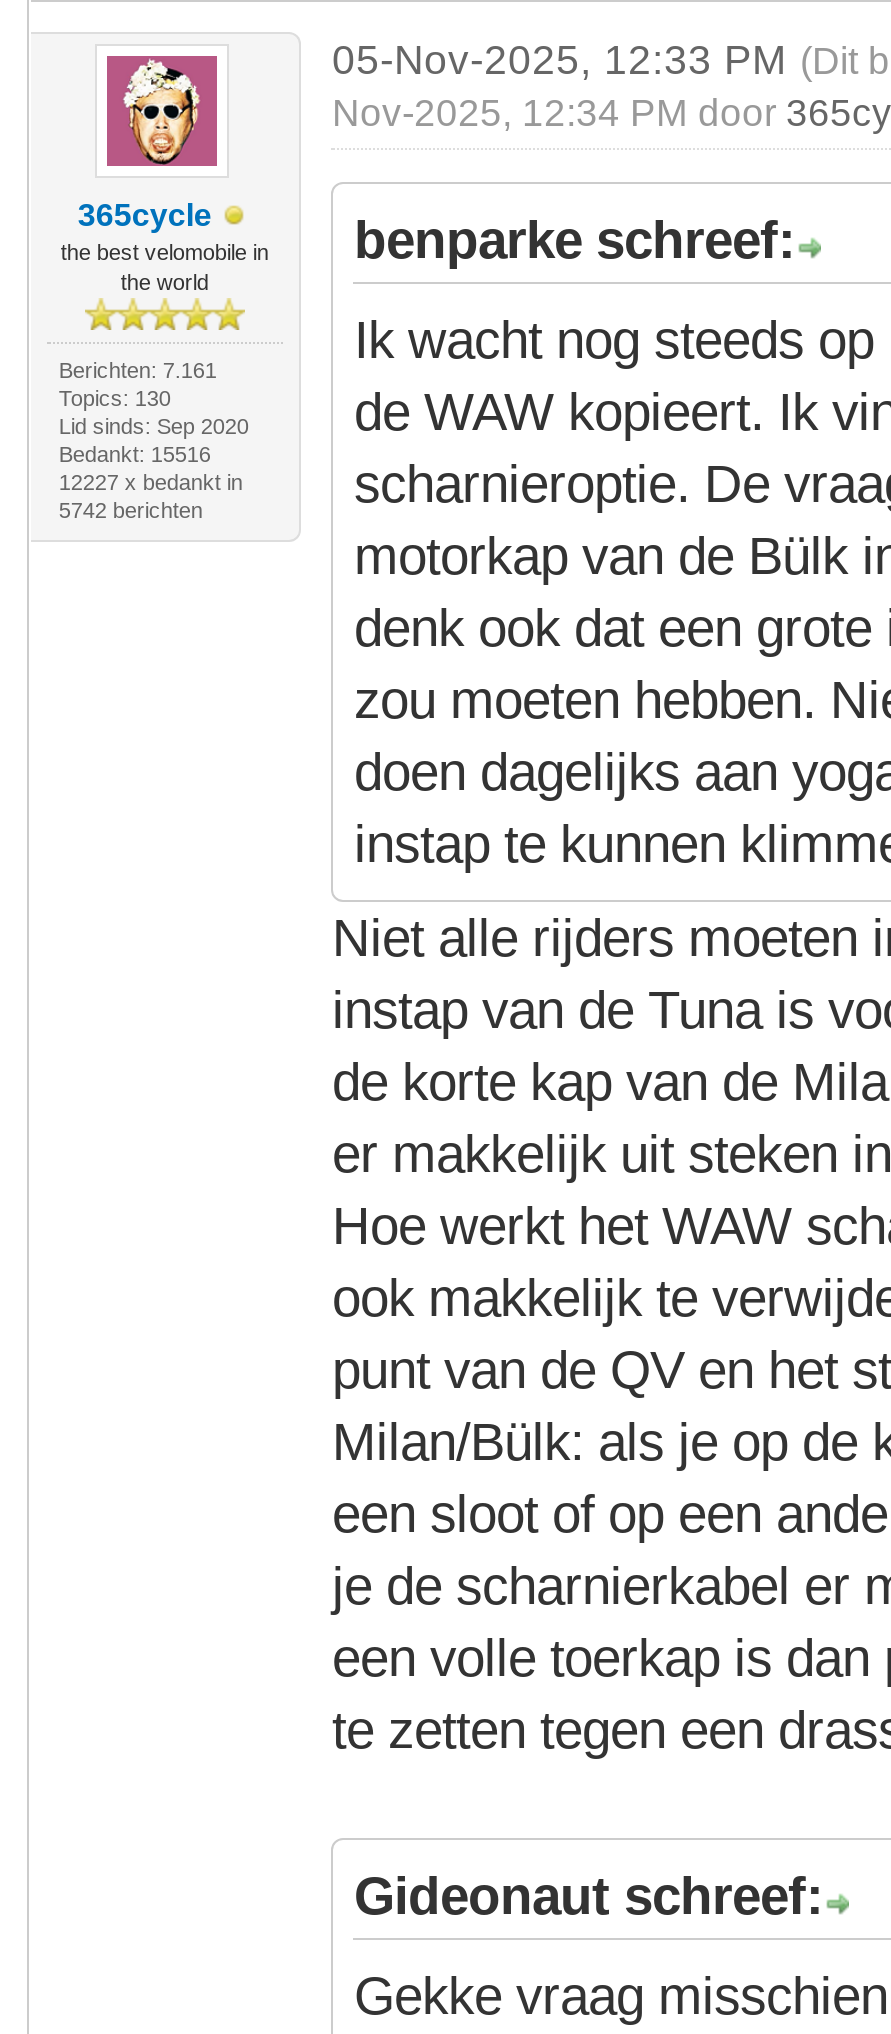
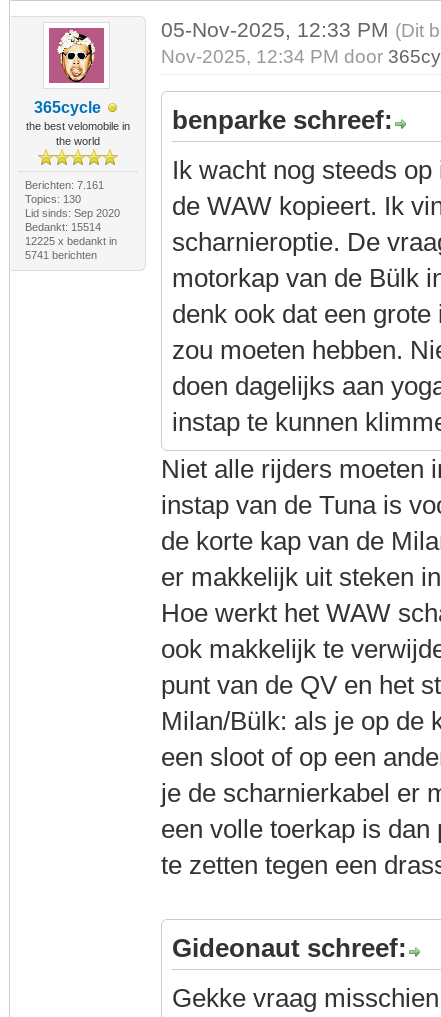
[59,442,211,466] Bedankt: 15516 -> [25,221,101,233] Bedankt: 15514
[59,470,243,494] 12227 x bedankt in -> [25,235,117,247] 12225 x bedankt in
[59,498,203,522] 5742 berichten -> [25,249,97,261] 5741 berichten

